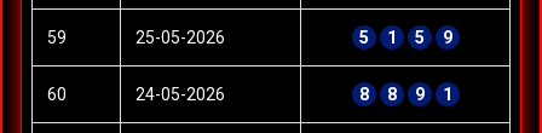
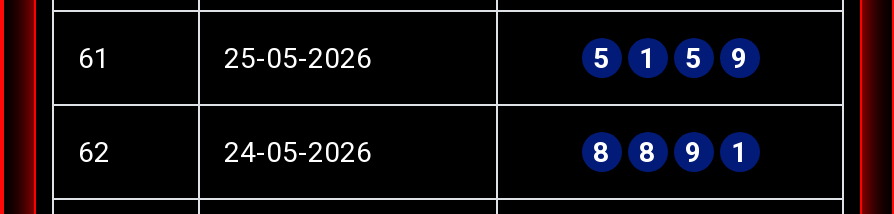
[47,28,67,48] 59 -> [78,43,110,75] 61
[47,85,67,104] 60 -> [78,137,110,169] 62

